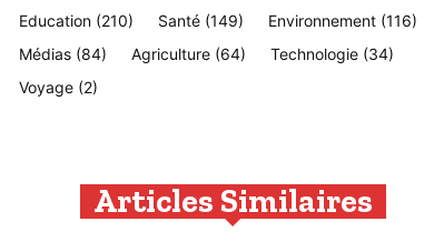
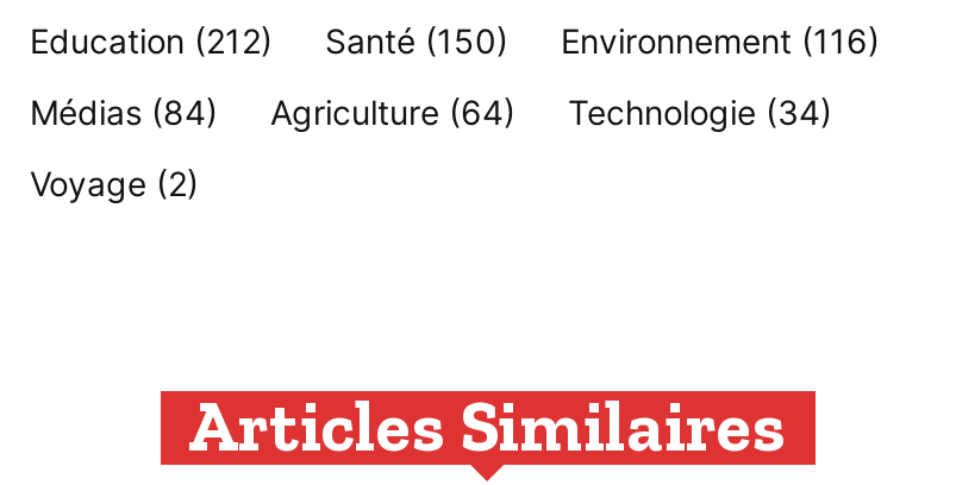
[19,11,134,30] Education (210) -> [30,20,273,61] Education (212)
[158,11,244,30] Santé (149) -> [325,20,508,61] Santé (150)

